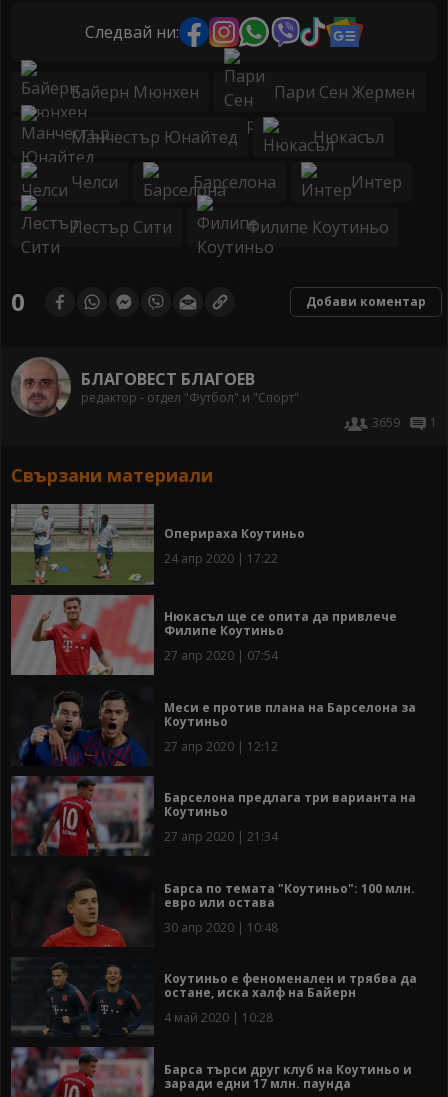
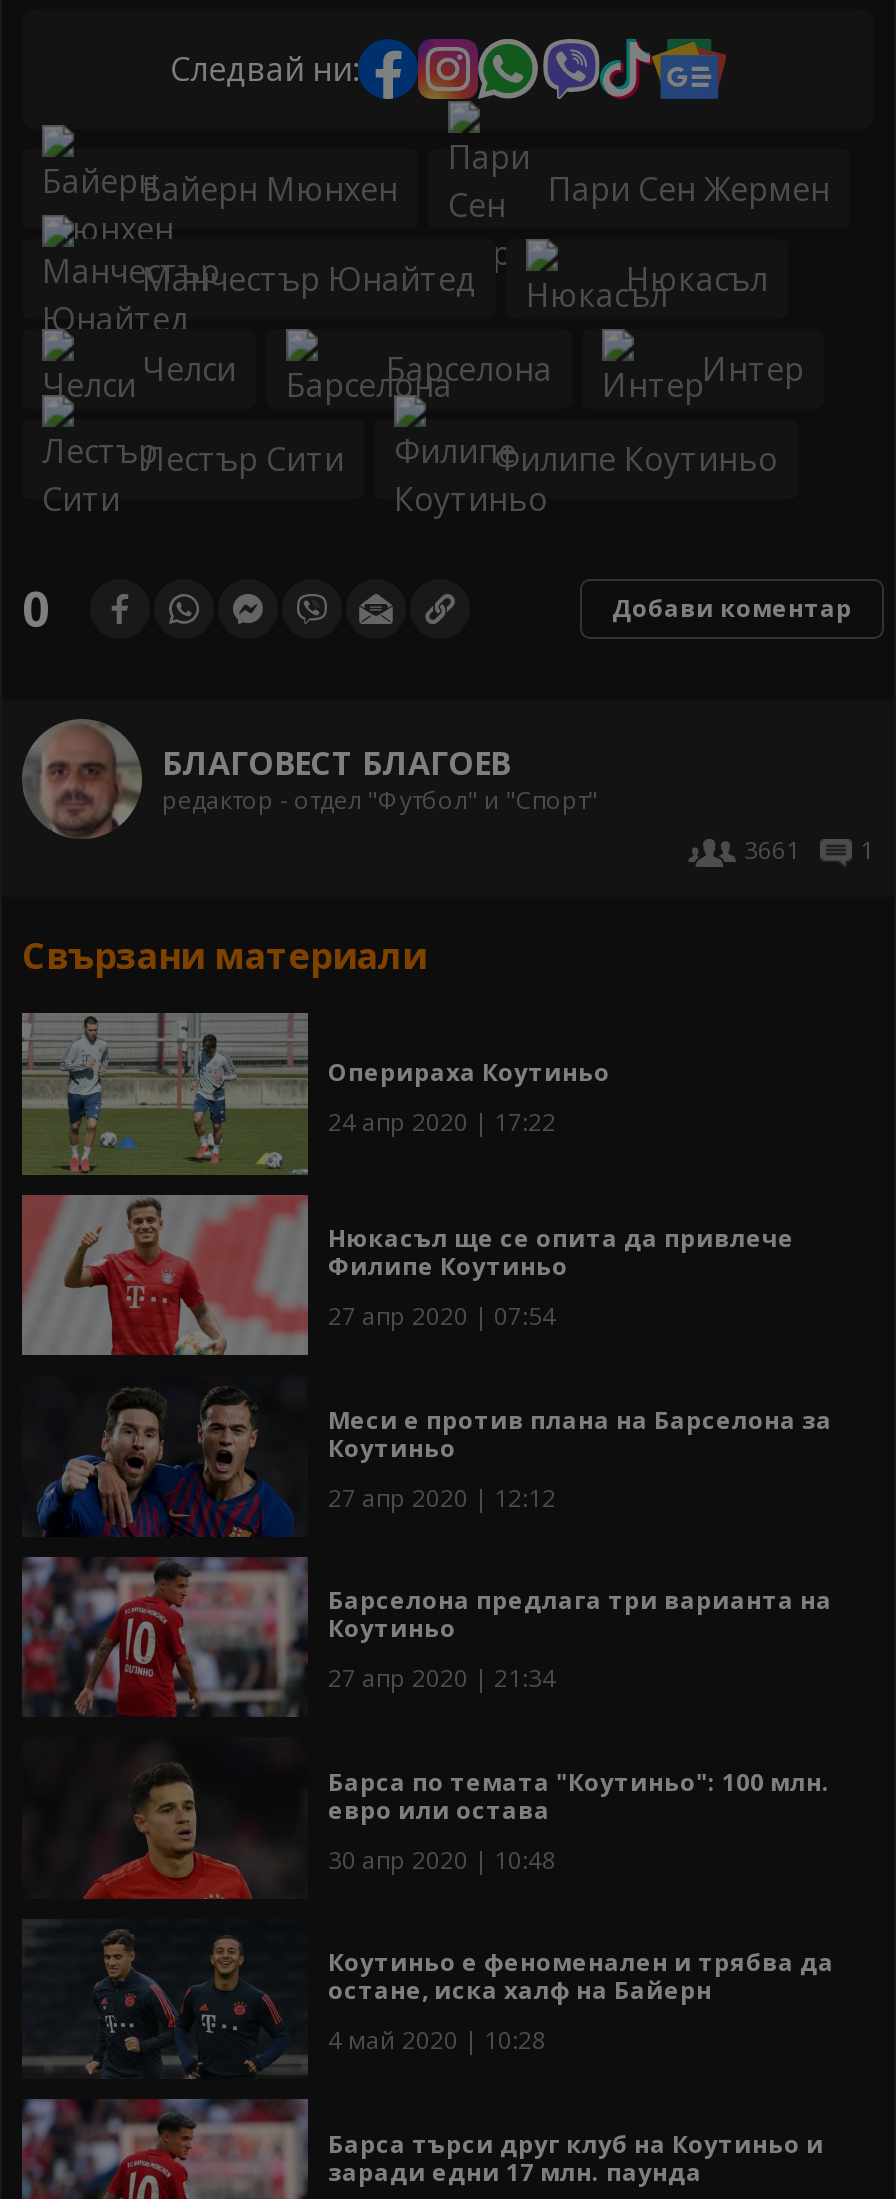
[372,414,437,431] 3659 1 -> [744,833,874,867] 3661 1

